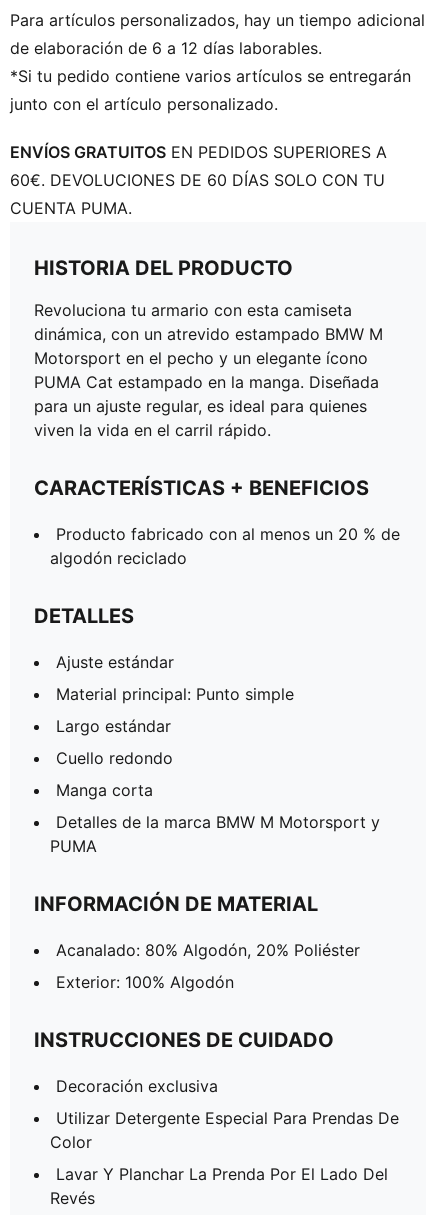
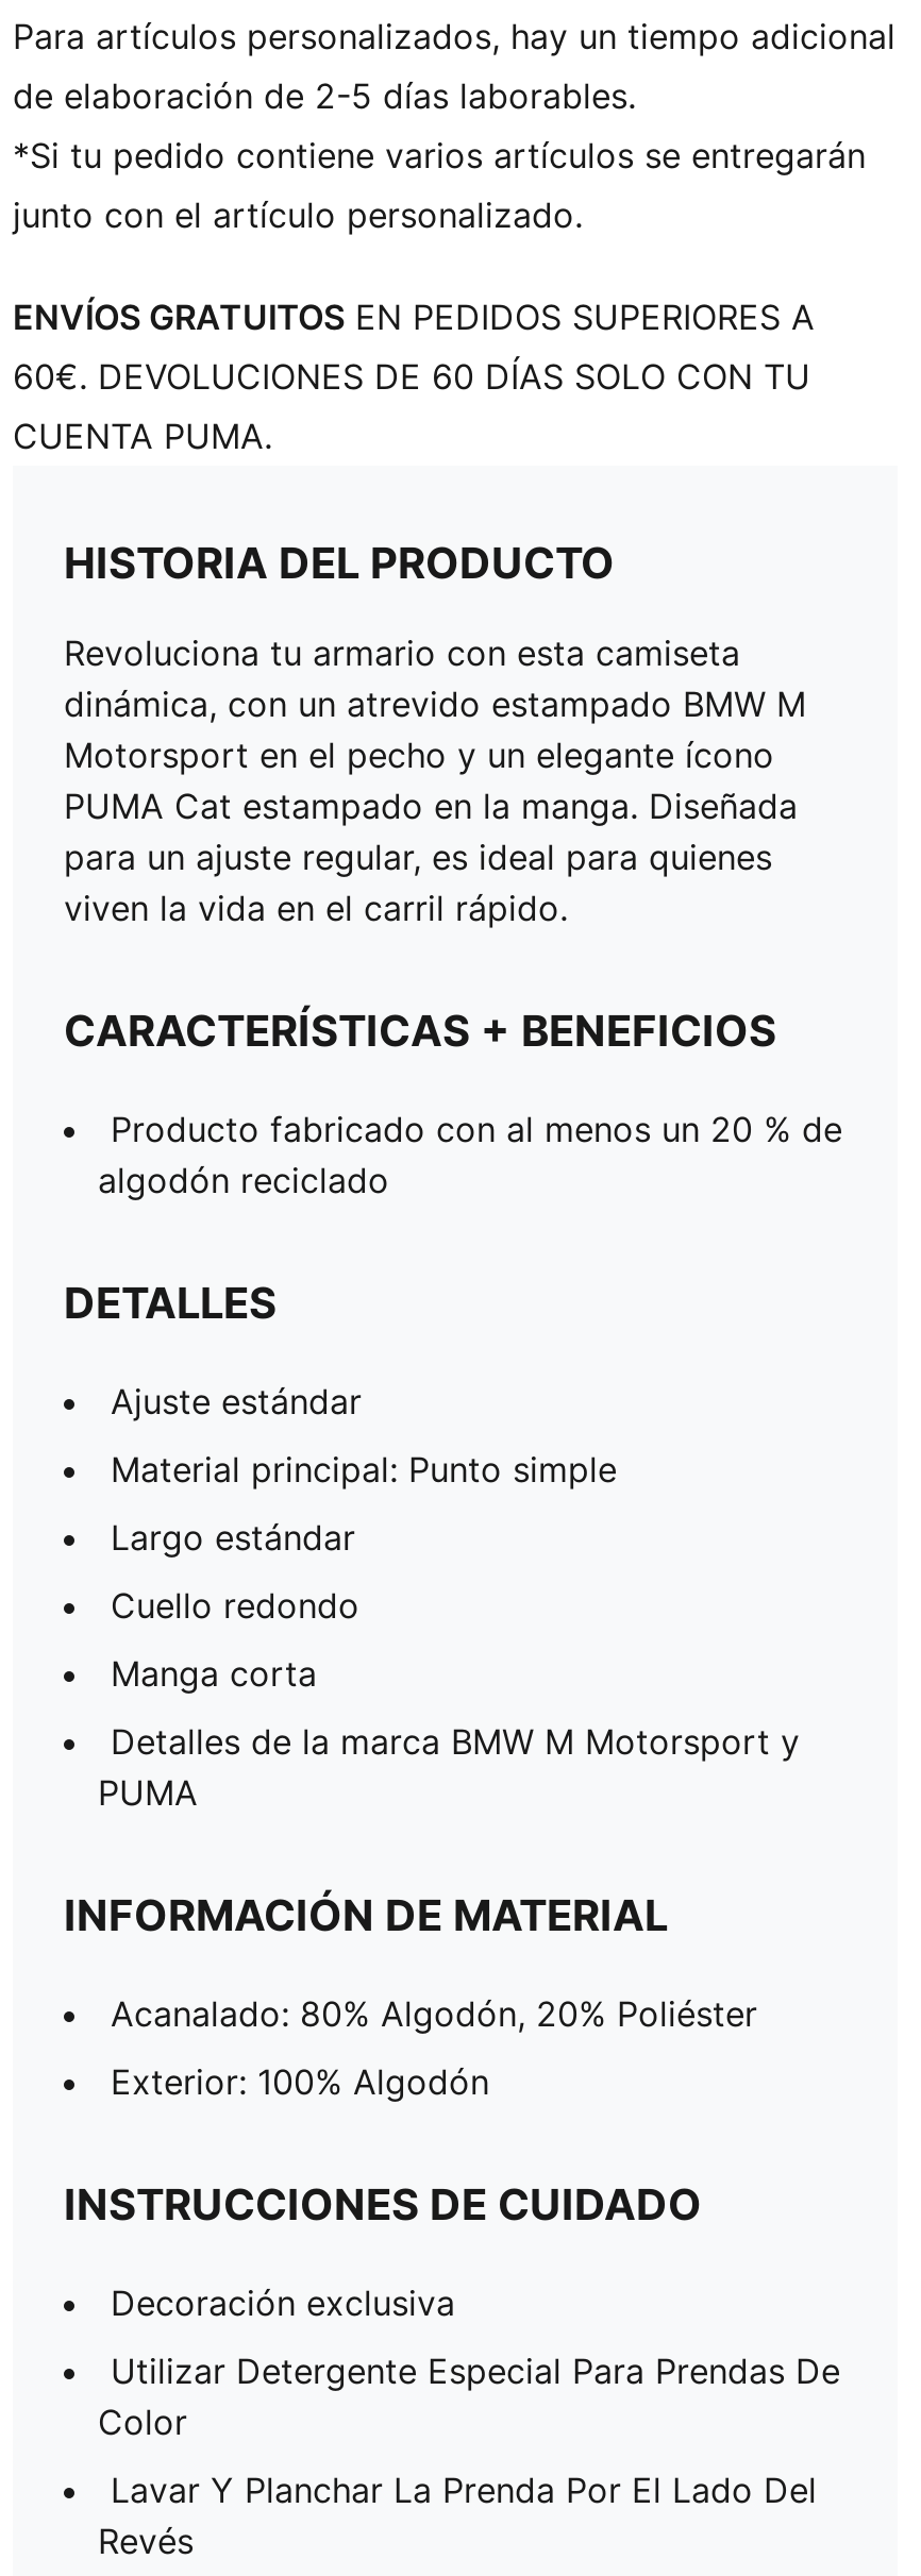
[10,38,322,58] de elaboración de 6 a 12 días laborables. -> [13,74,636,117] de elaboración de 2-5 días laborables.

